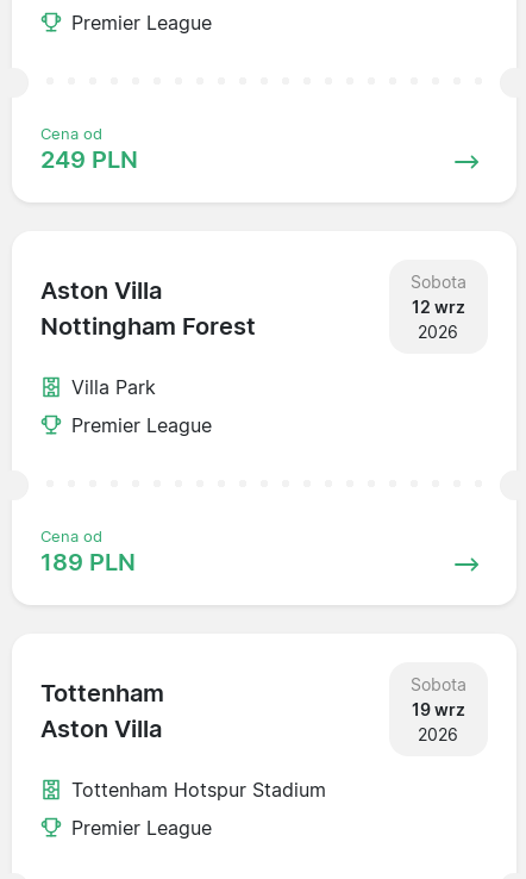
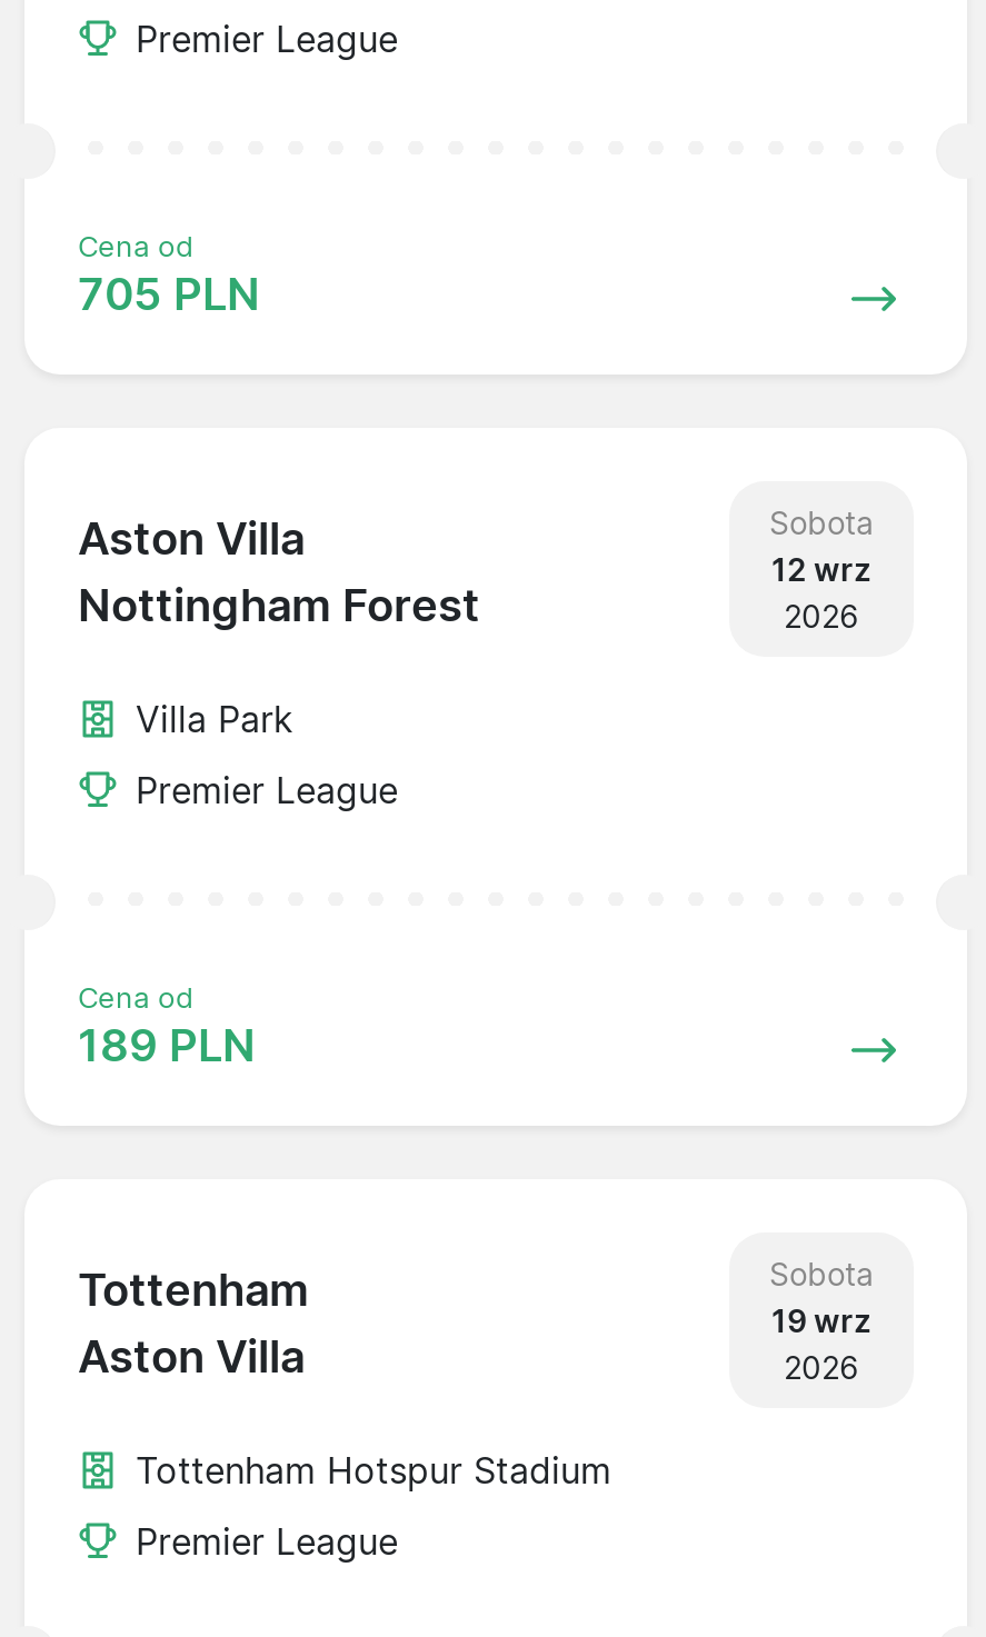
[40,145,138,173] 249 PLN -> [78,267,260,320] 705 PLN

